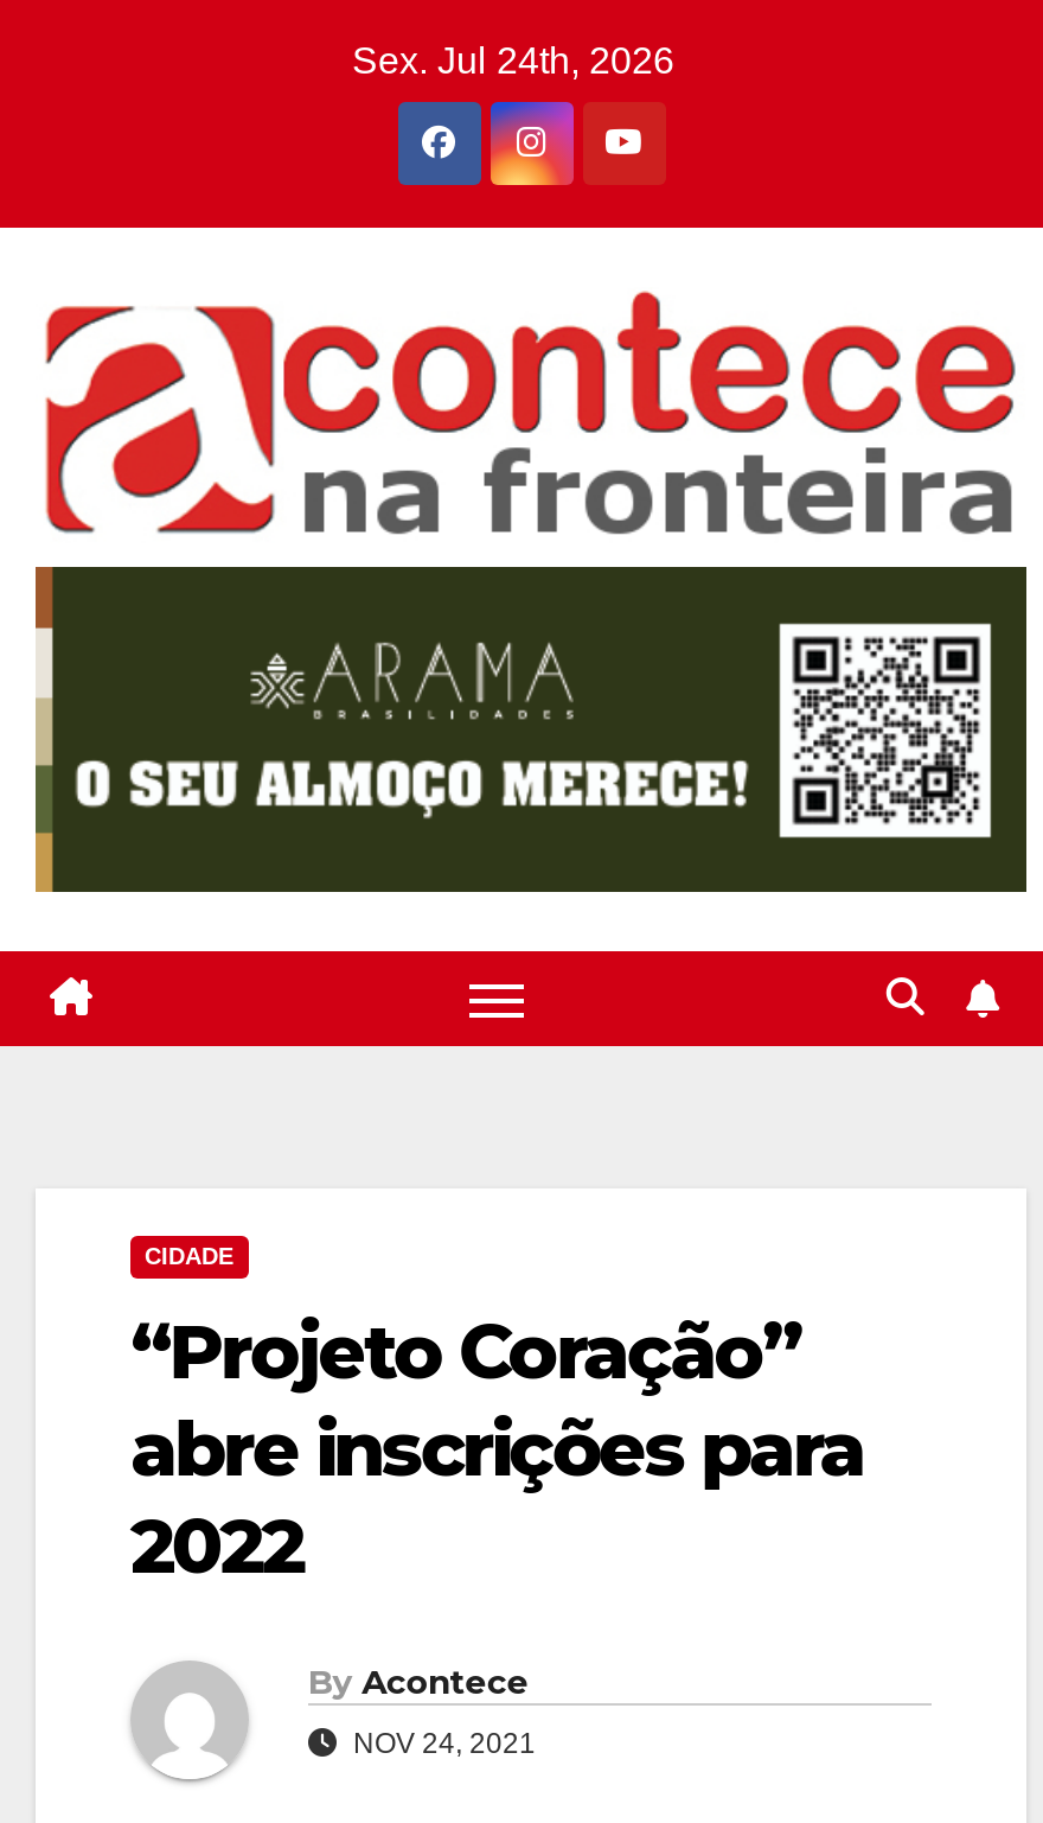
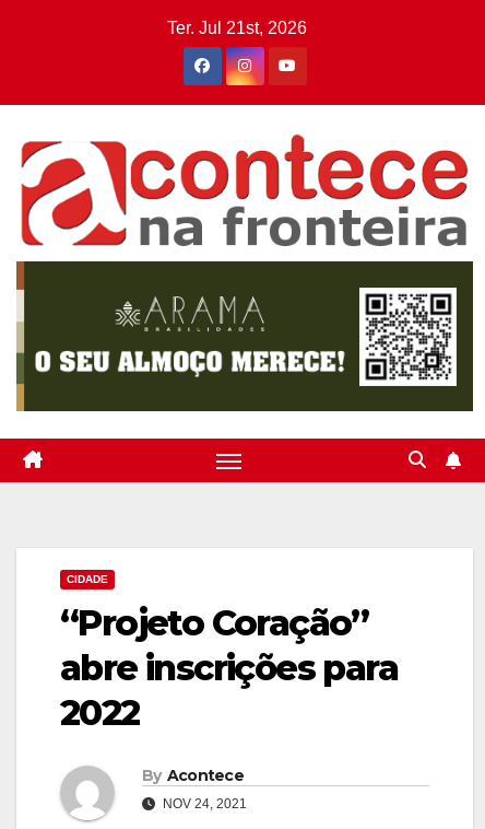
[352,40,674,81] Sex. Jul 24th, 2026 -> [167,19,306,37] Ter. Jul 21st, 2026

